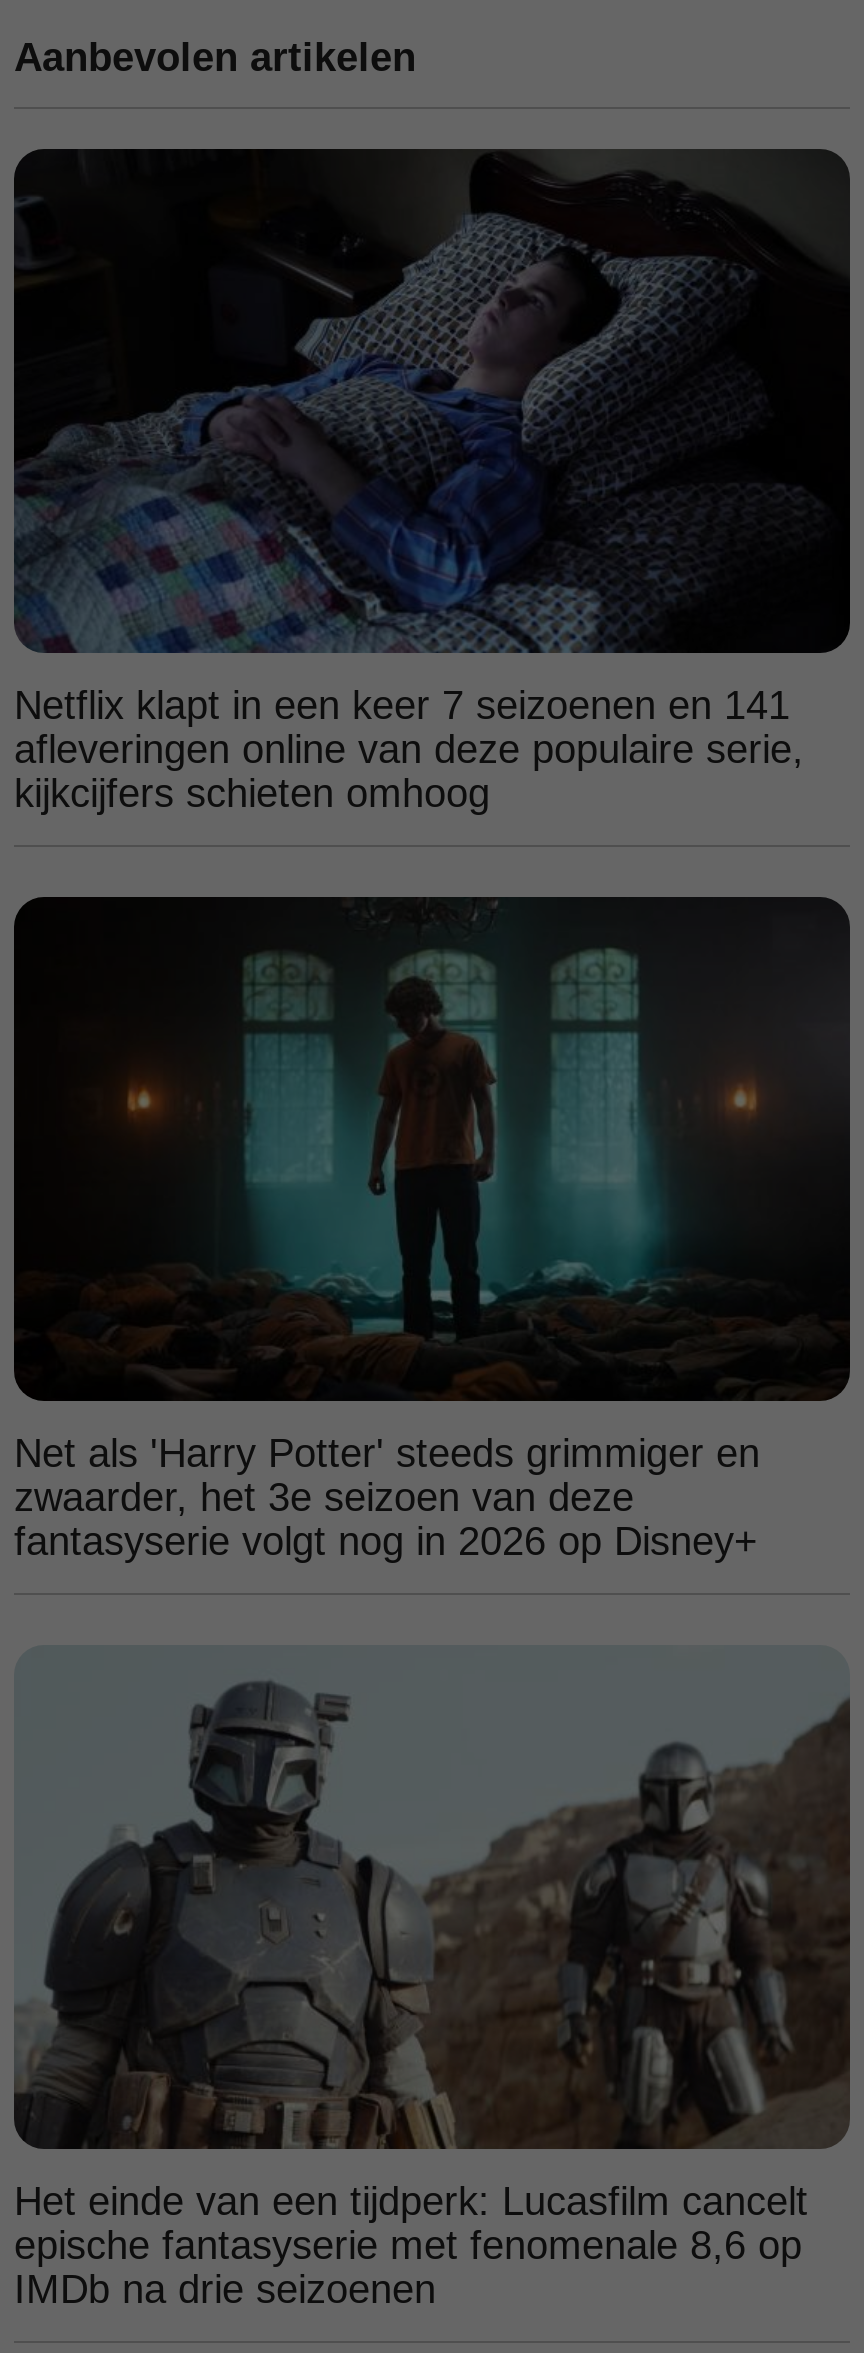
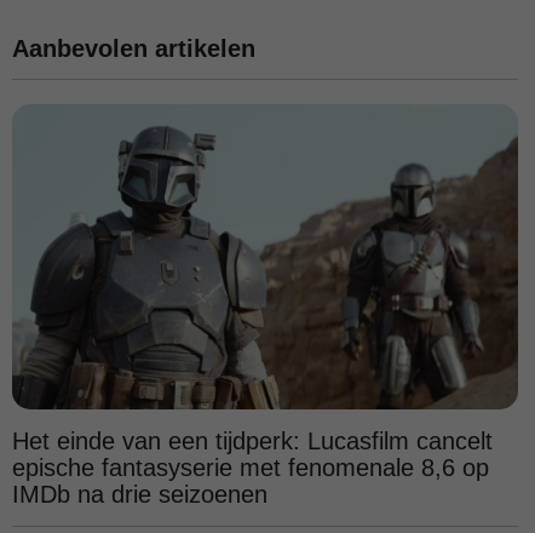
[12,147,852,814] [image] | Netflix klapt in een keer 7 seizoenen en 141 | afleveringen online van deze populaire serie, | kijkcijfers schieten omhoog -> none
[12,895,852,1562] [image] | Net als 'Harry Potter' steeds grimmiger en | zwaarder, het 3e seizoen van deze | fantasyserie volgt nog in 2026 op Disney+ -> none

